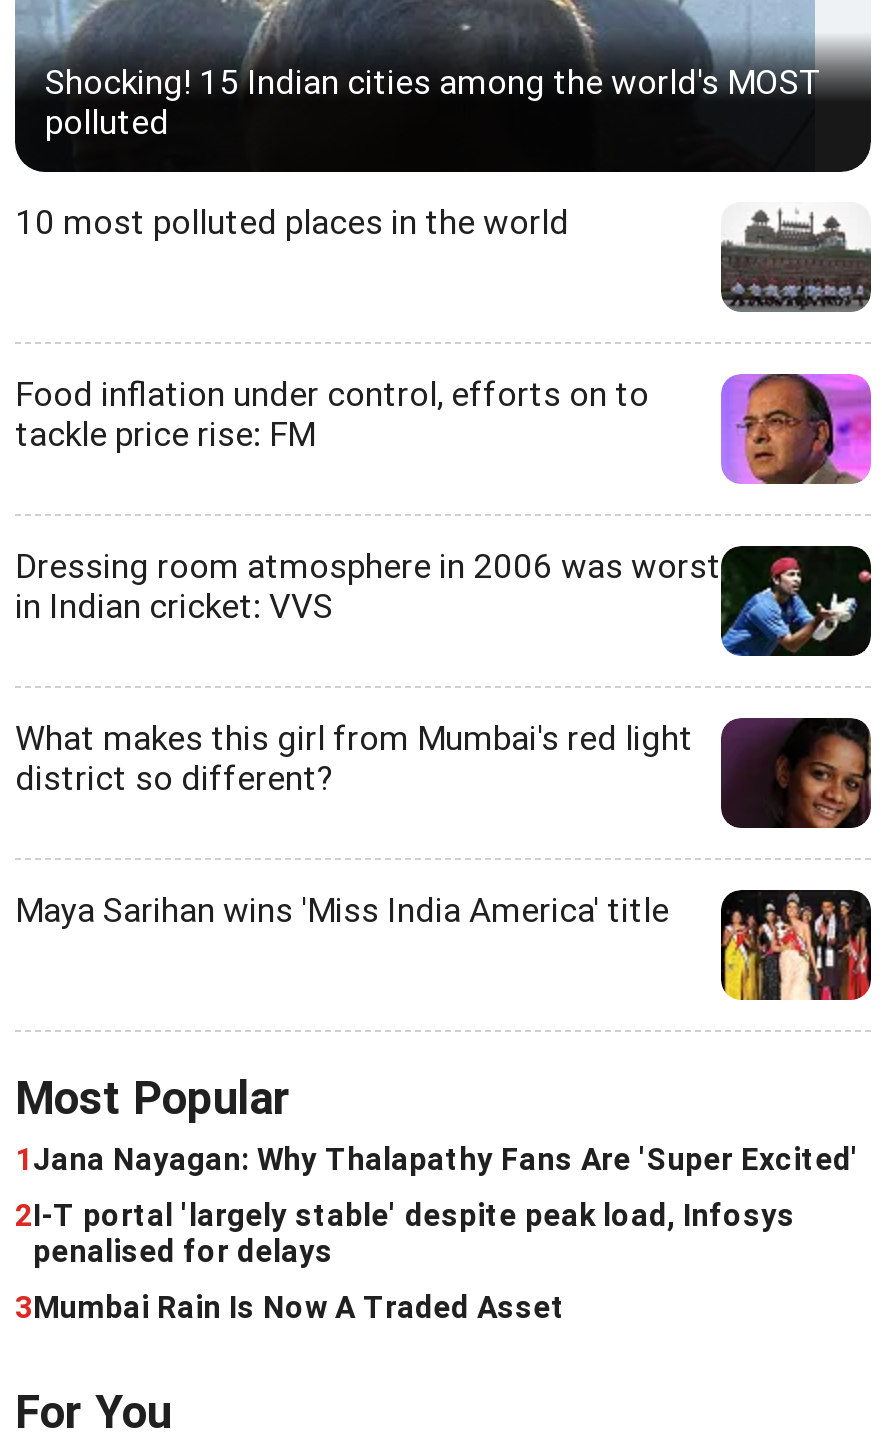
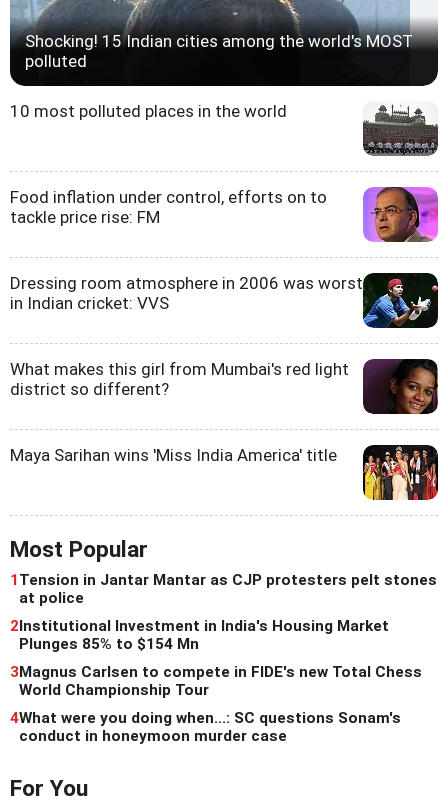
[15,1141,859,1325] 1 Jana Nayagan: Why Thalapathy Fans Are 'Super Excited' | 2I-T portal 'largely stable' despite peak load, Infosys | penalised for delays | 3Mumbai Rain Is Now A Traded Asset -> [10,570,437,744] 1 Tension in Jantar Mantar as CJP protesters pelt stones | at police | 2Institutional Investment in India's Housing Market | Plunges 85% to $154 Mn | 3Magnus Carlsen to compete in FIDE's new Total Chess | World Championship Tour | 4What were you doing when...: SC questions Sonam's | conduct in honeymoon murder case

